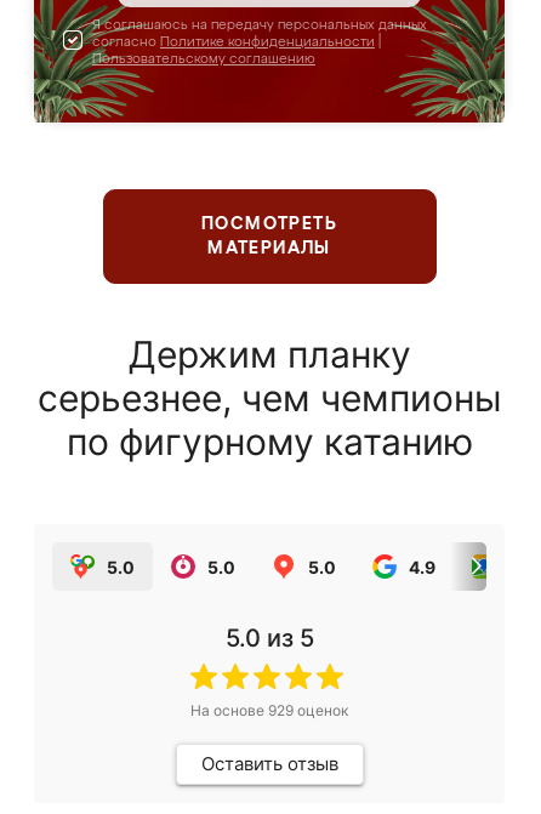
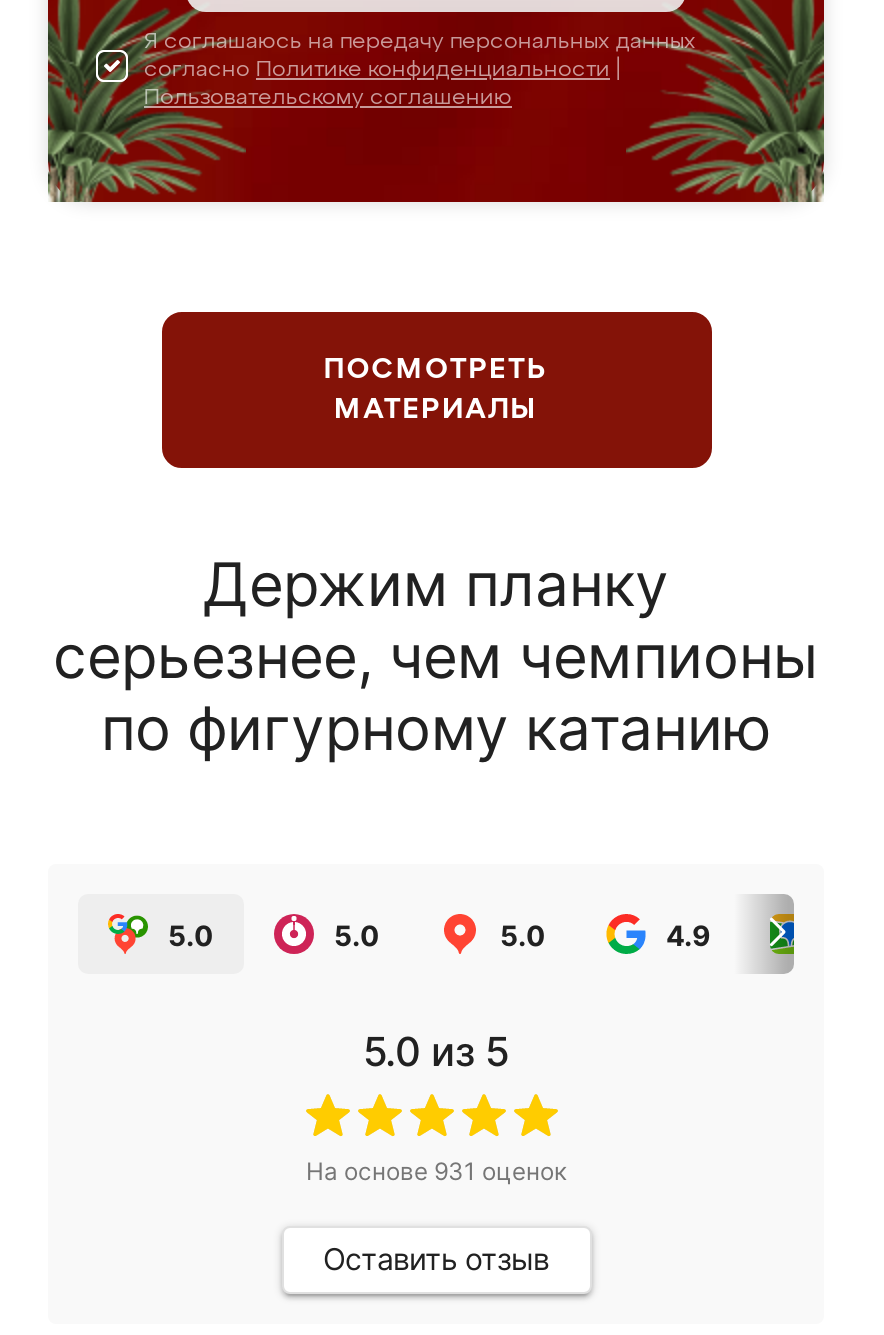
[190,701,348,719] На основе 929 оценок -> [306,1156,566,1186] На основе 931 оценок

